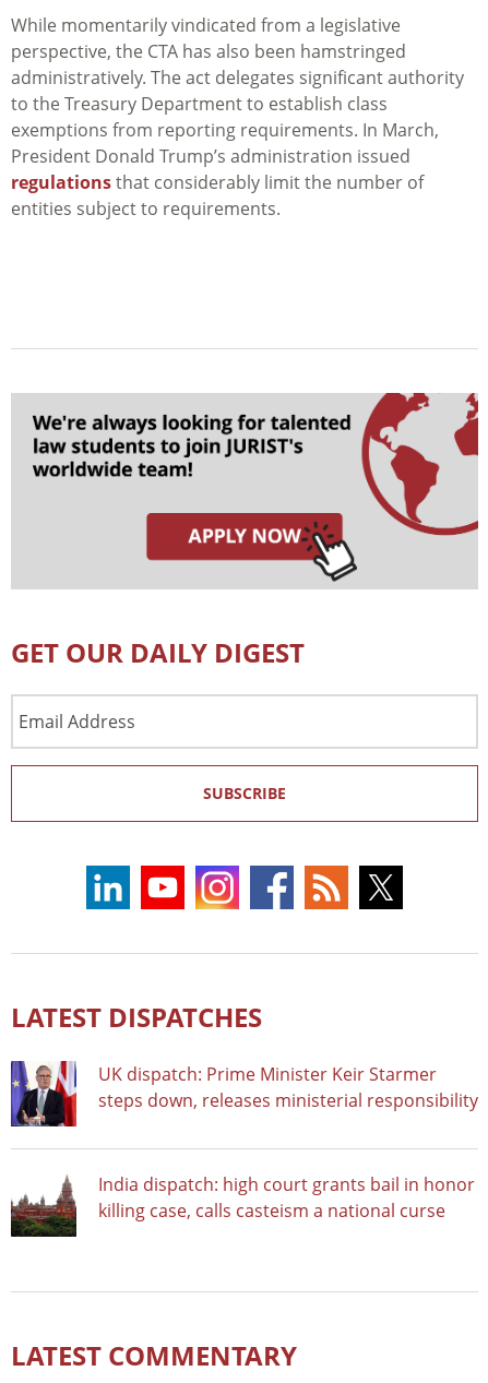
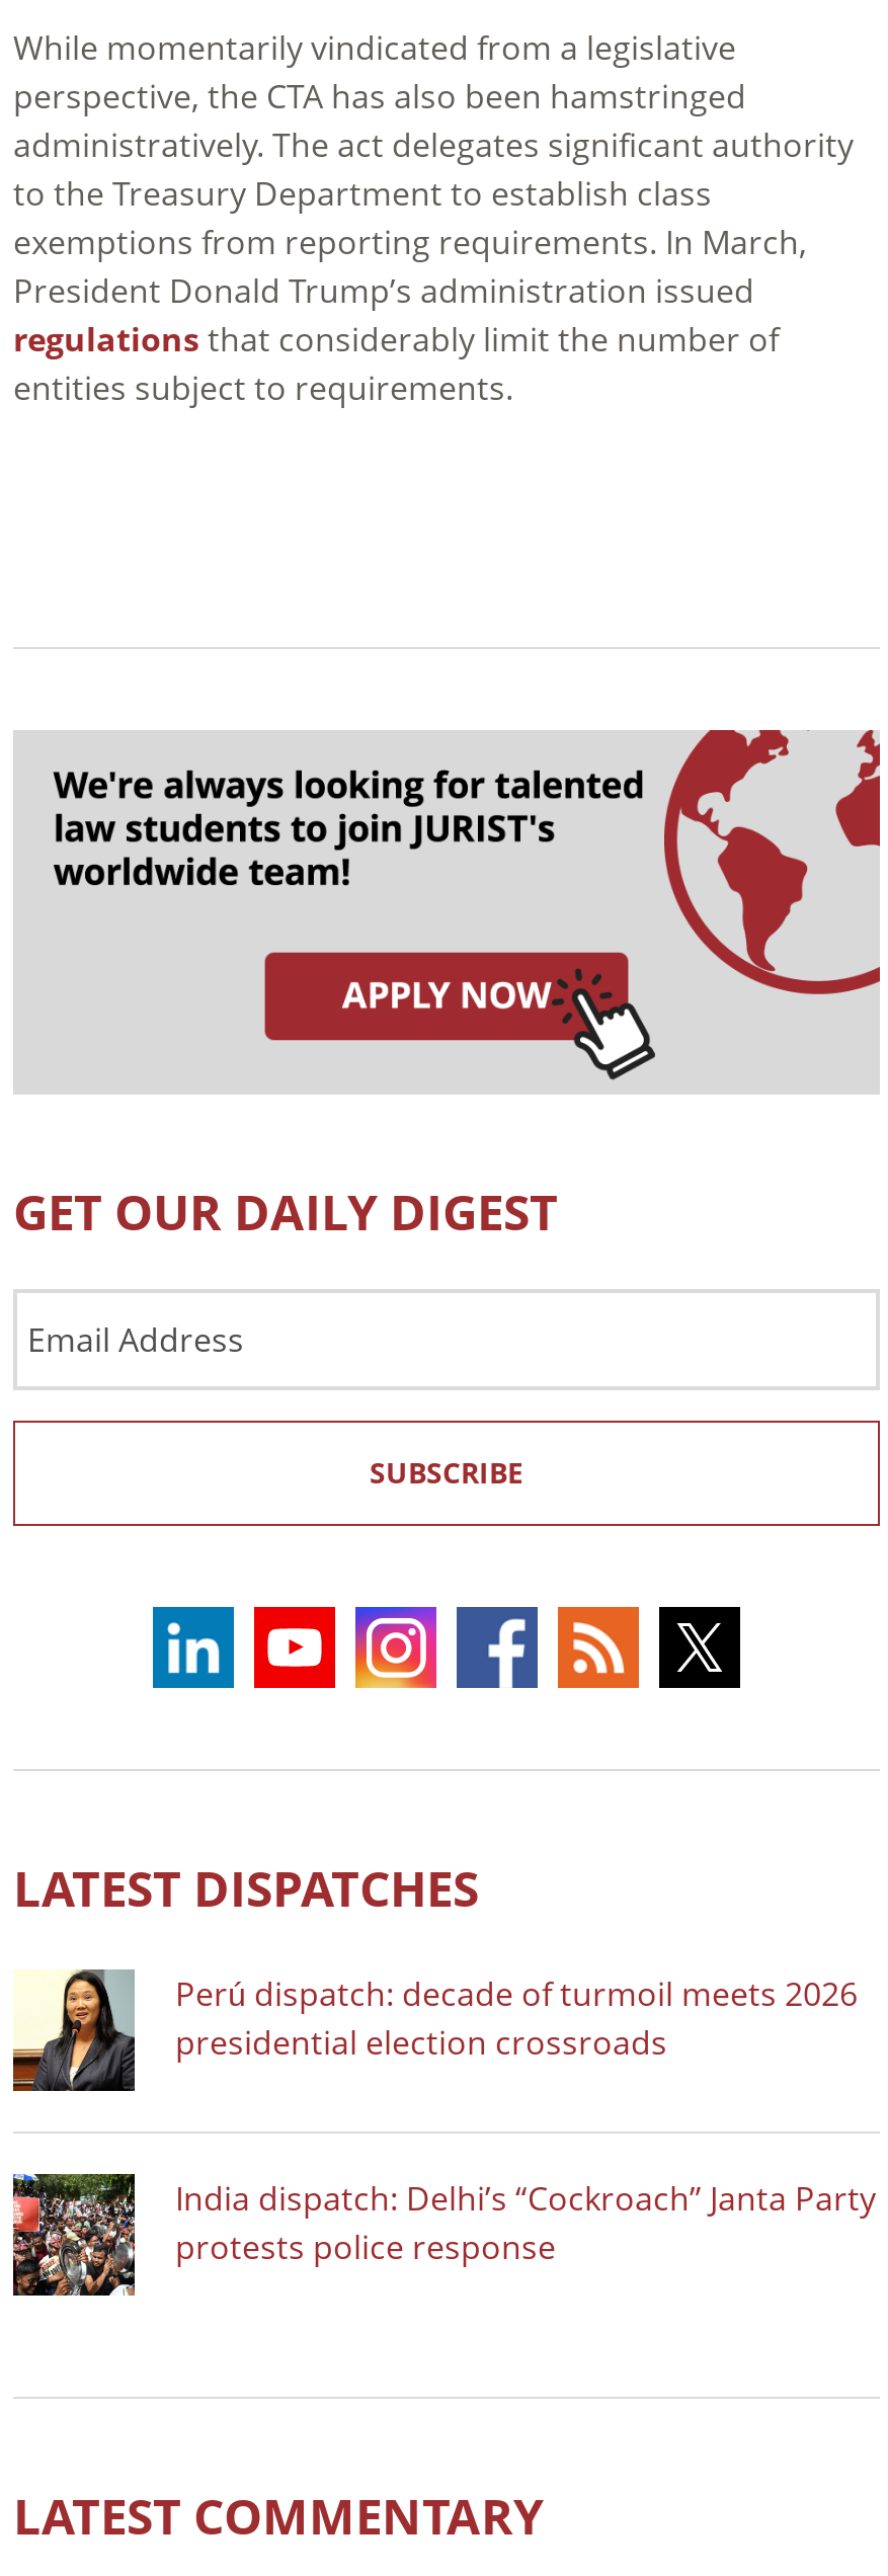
[10,1060,478,1128] [image] | UK dispatch: Prime Minister Keir Starmer | steps down, releases ministerial responsibility -> [11,1967,858,2093] [image] | Perú dispatch: decade of turmoil meets 2026 | presidential election crossroads
[11,1171,475,1238] [image] | India dispatch: high court grants bail in honor | killing case, calls casteism a national curse -> [11,2172,876,2298] [image] | India dispatch: Delhi’s “Cockroach” Janta Party | protests police response

